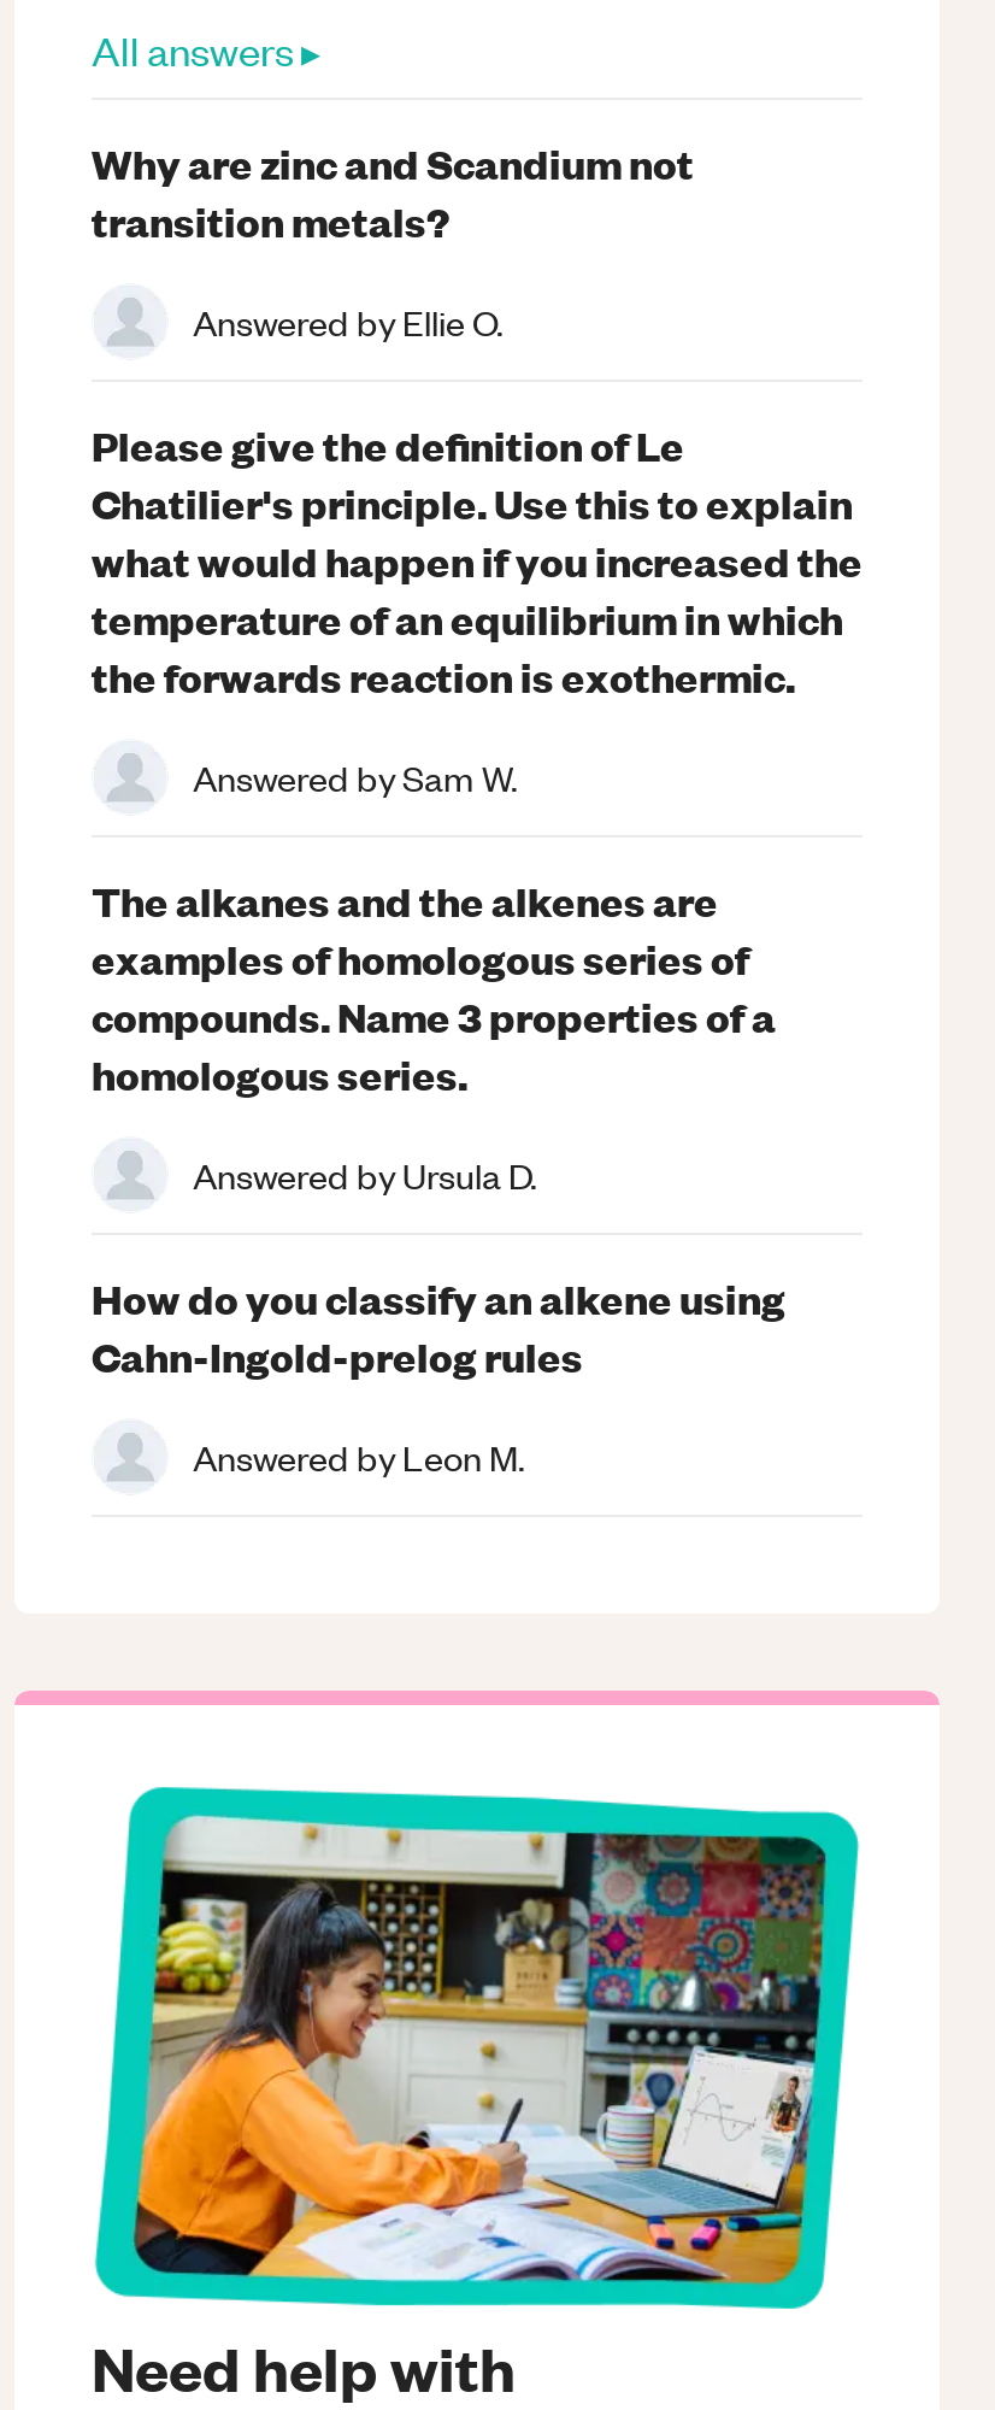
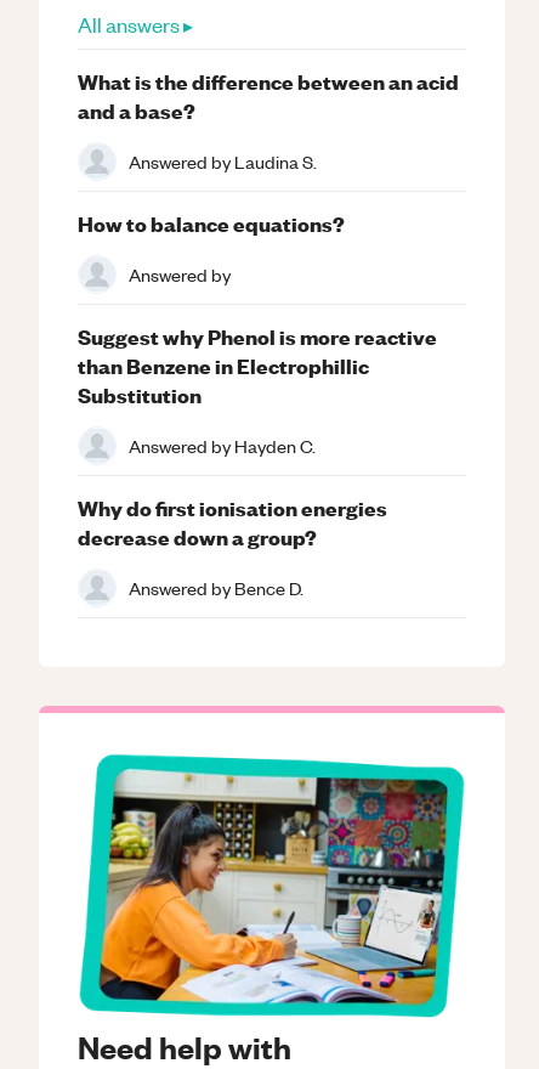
[92,134,694,247] Why are zinc and Scandium not | transition metals? -> [78,67,459,124] What is the difference between an acid | and a base?
[193,296,504,345] Answered by Ellie O. -> [129,149,317,173] Answered by Laudina S.
[92,416,862,703] Please give the definition of Le | Chatilier's principle. Use this to explain | what would happen if you increased the | temperature of an equilibrium in which | the forwards reaction is exothermic. -> [78,209,345,237] How to balance equations?
[193,752,518,800] Answered bySam W. -> [129,262,231,286] Answered by
[92,871,776,1100] The alkanes and the alkenes are | examples of homologous series of | compounds. Name 3 properties of a | homologous series. -> [78,322,437,408] Suggest why Phenol is more reactive | than Benzene in Electrophillic | Substitution
[193,1150,537,1198] Answered by Ursula D. -> [129,433,316,457] Answered by Hayden C.
[92,1269,785,1382] How do you classify an alkene using | Cahn-Ingold-prelog rules -> [78,493,387,550] Why do first ionisation energies | decrease down a group?
[193,1432,525,1480] Answered by Leon M. -> [129,575,303,599] Answered by Bence D.

